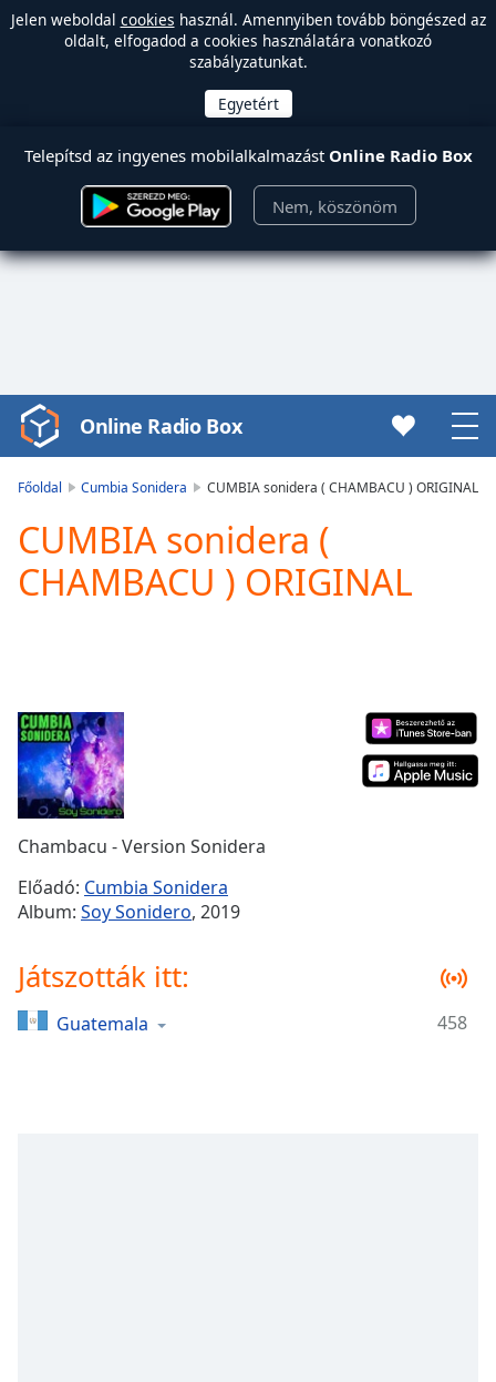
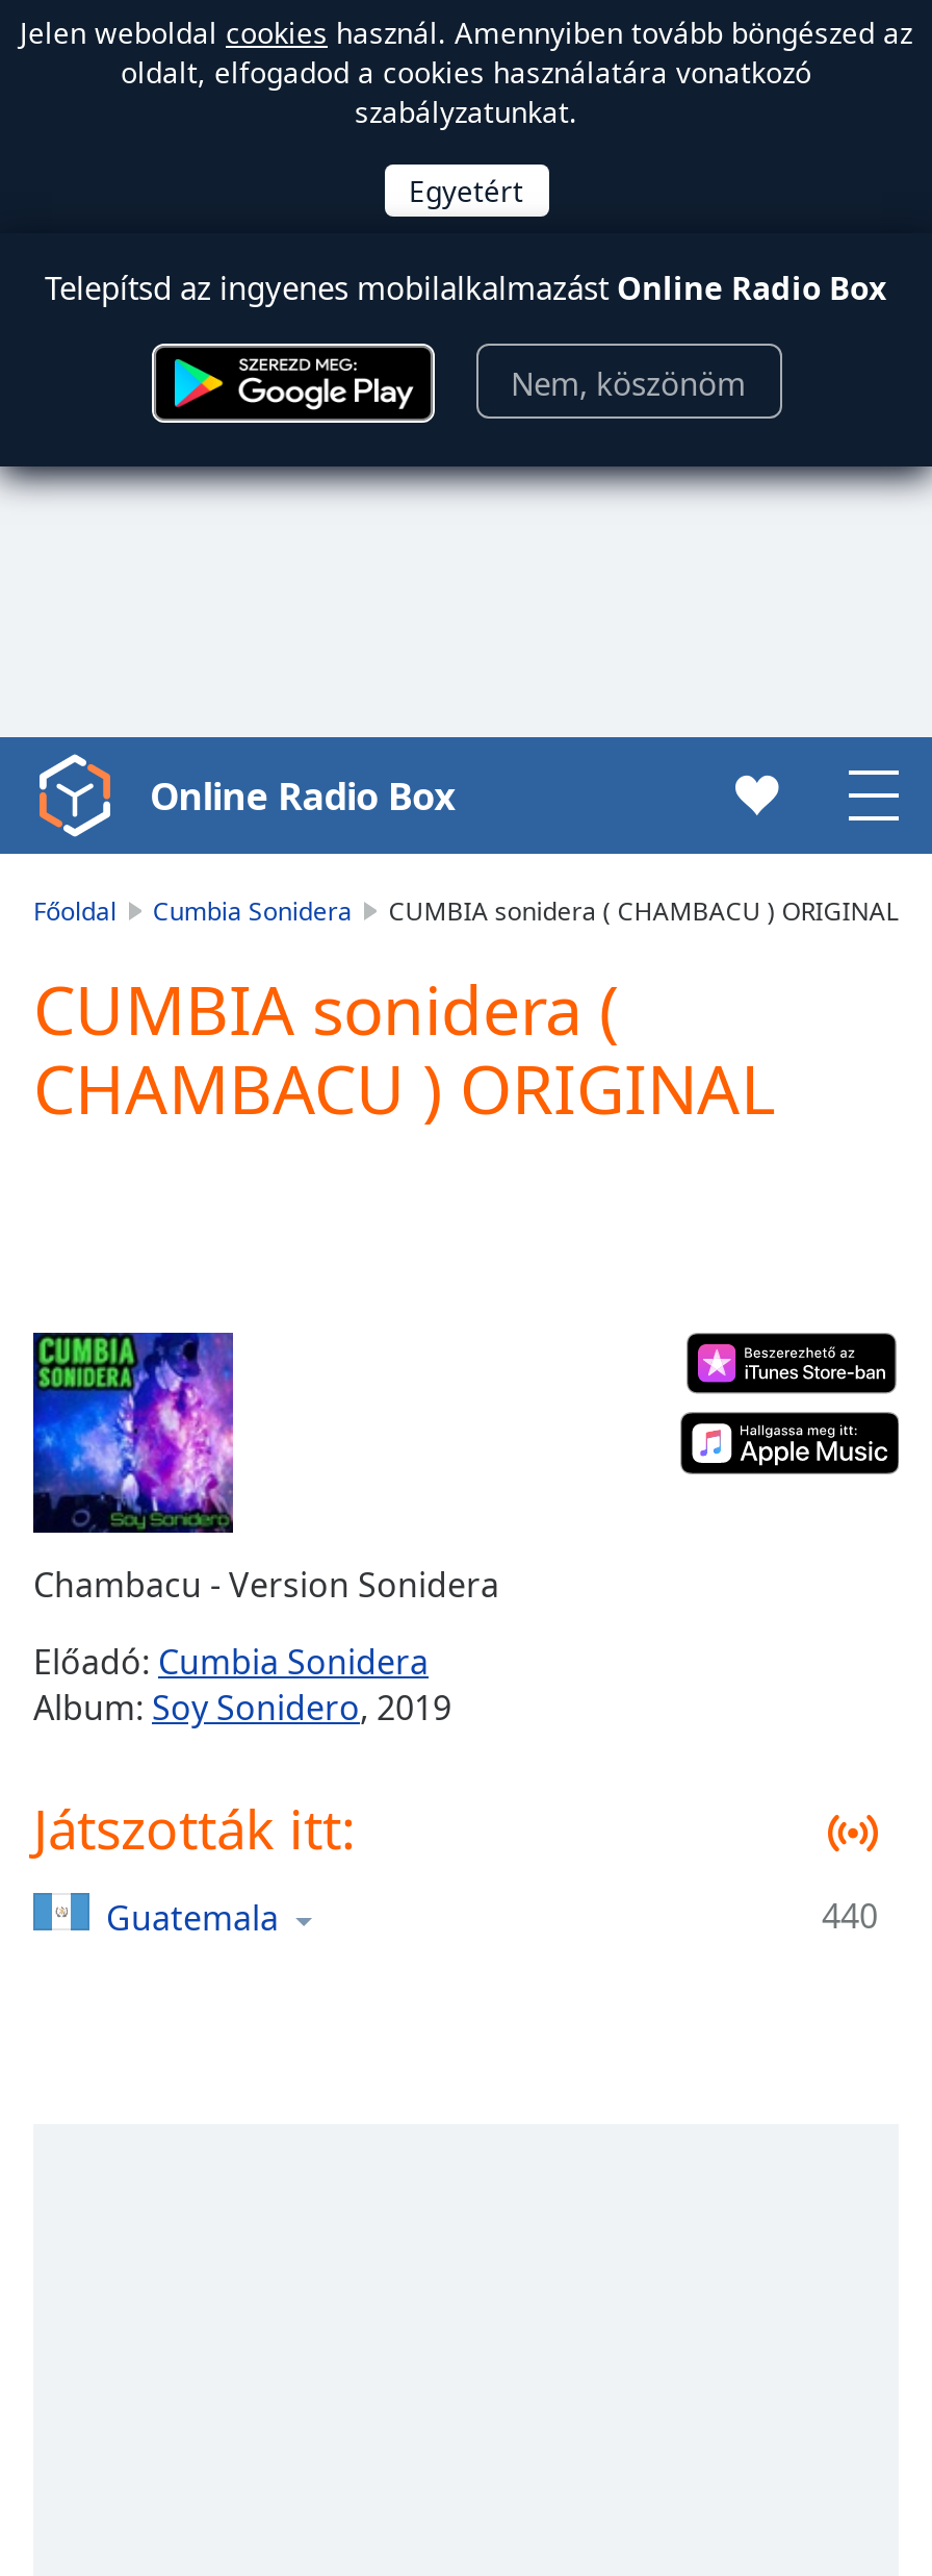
[437,1010,467,1035] 458 -> [822,1893,878,1939] 440

